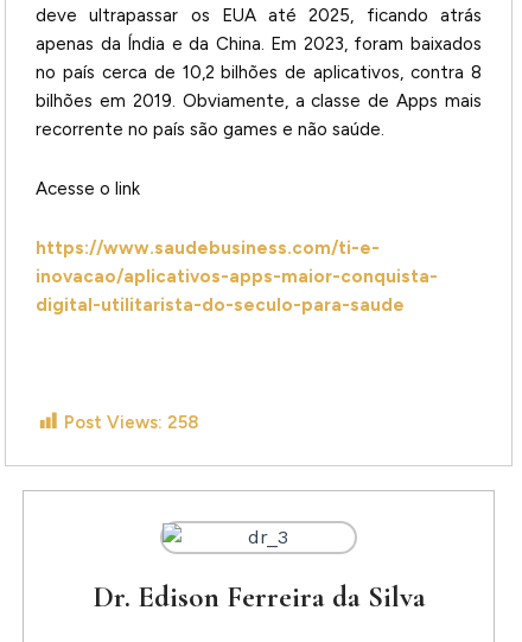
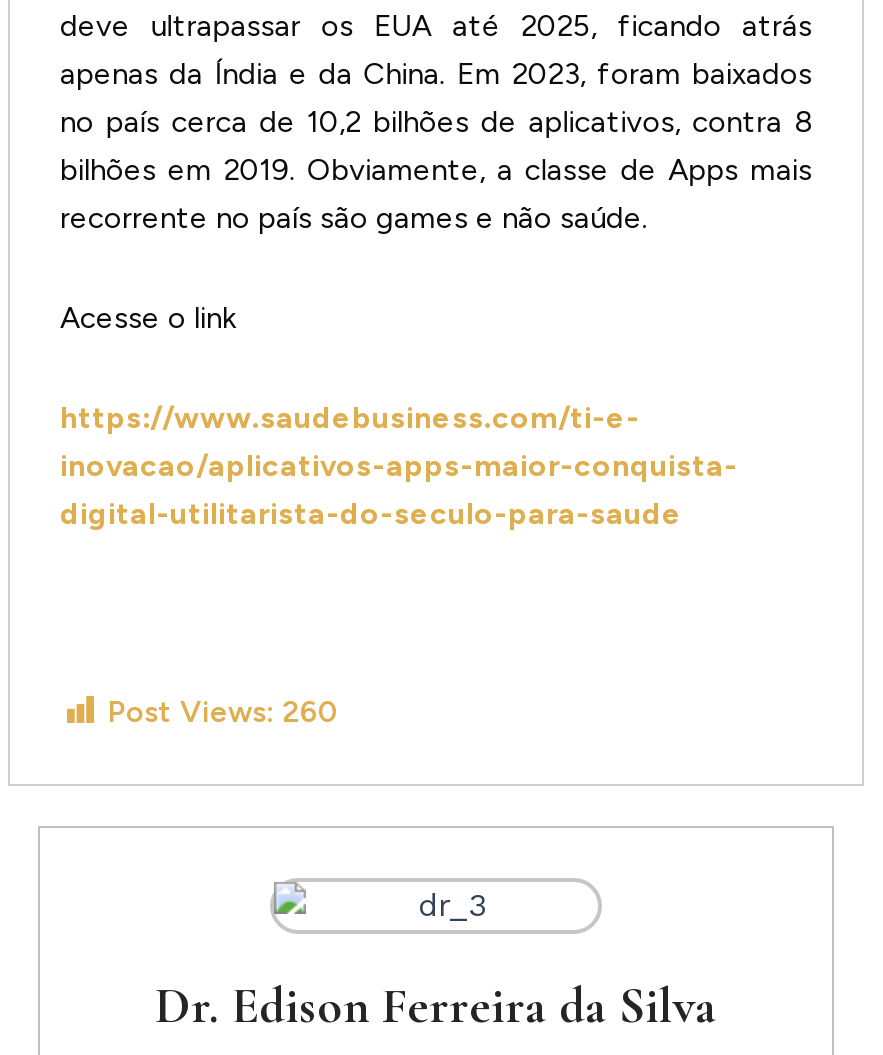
[64,411,198,433] Post Views: 258 -> [108,693,338,729] Post Views: 260

